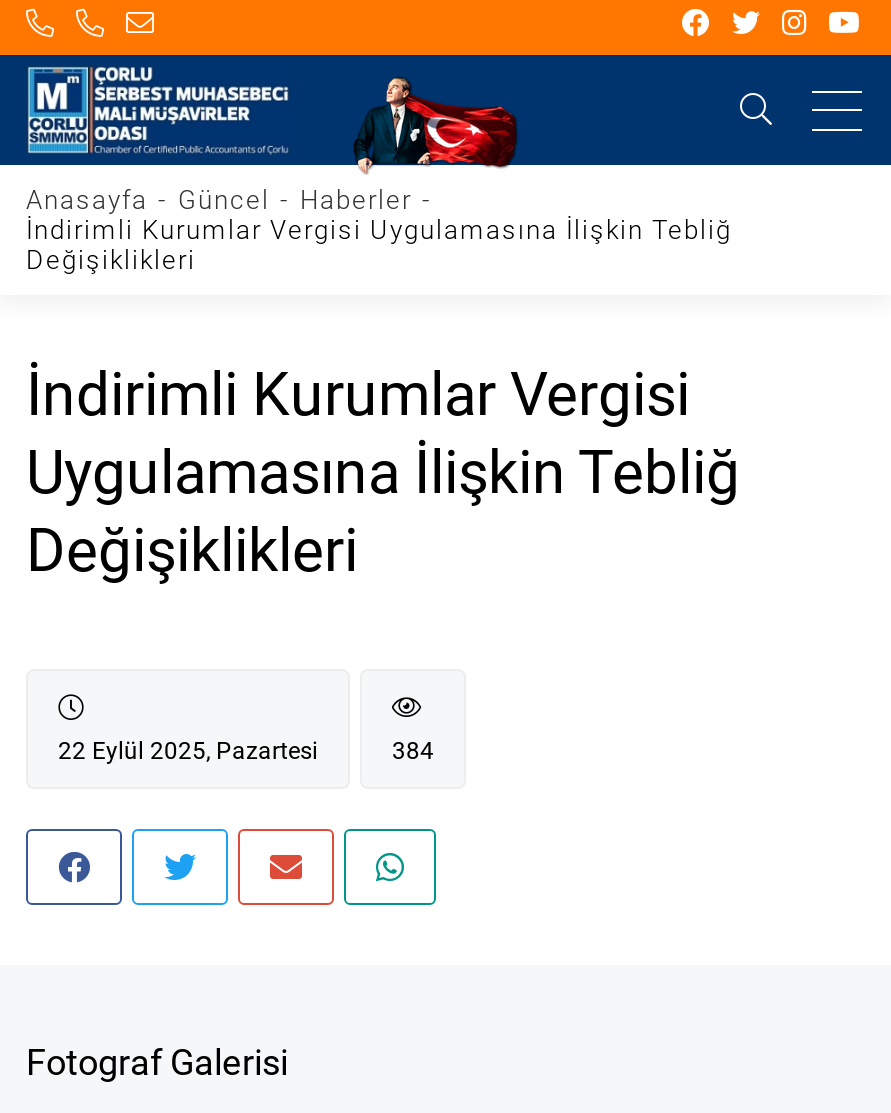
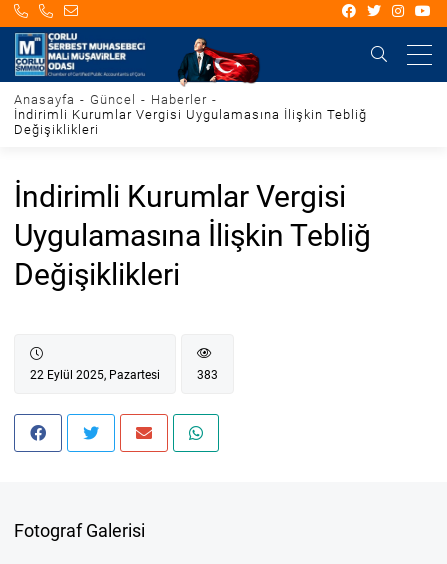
[392,737,434,765] 384 -> [197,368,218,382] 383

